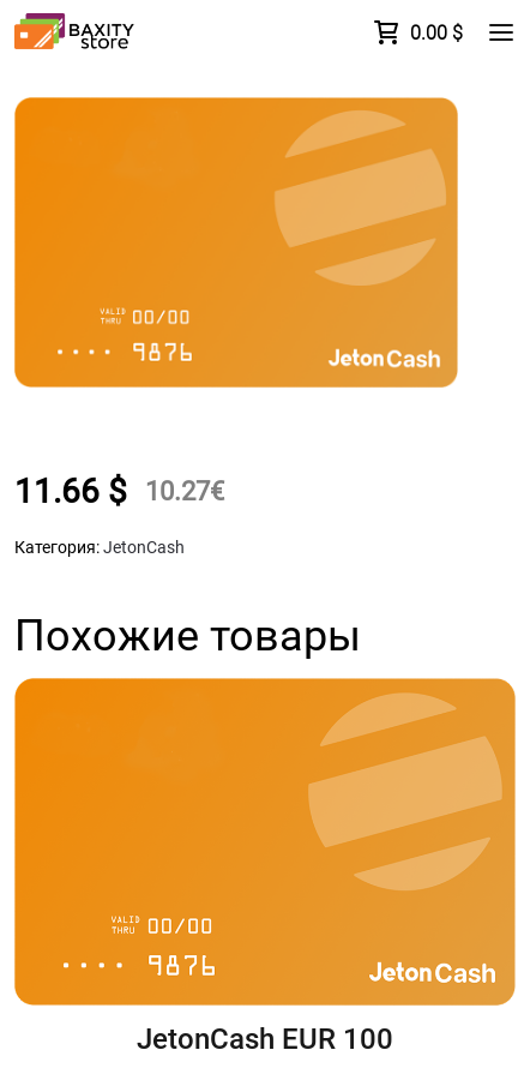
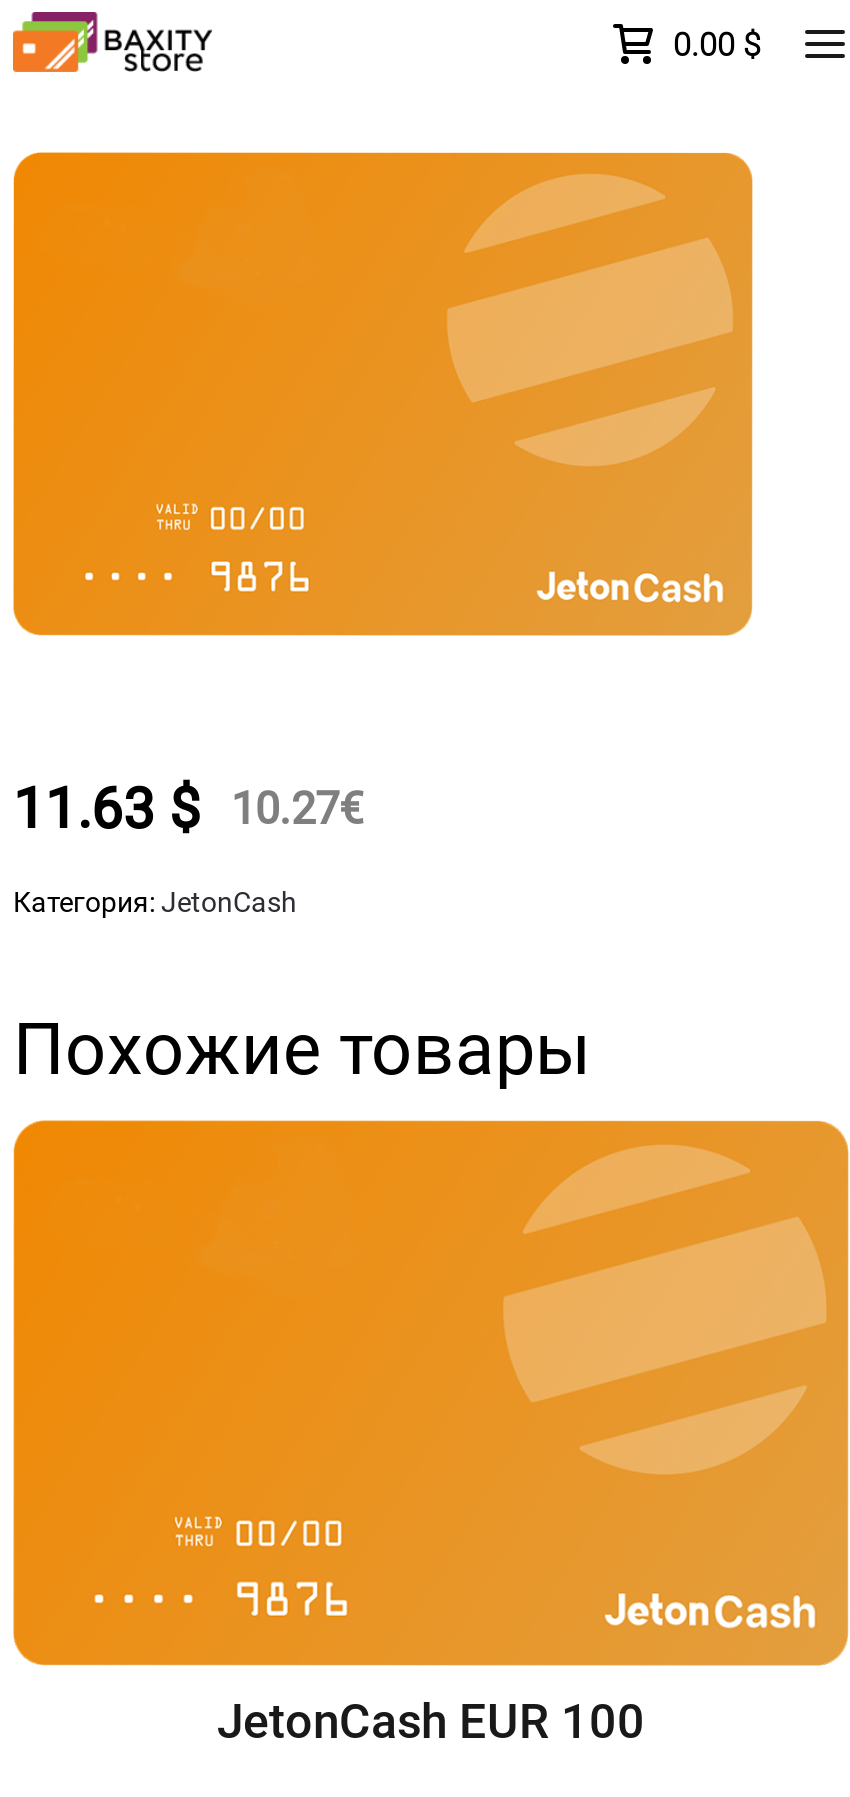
[14,471,224,511] 11.66 $ 10.27€ -> [13,775,363,841] 11.63 $ 10.27€

